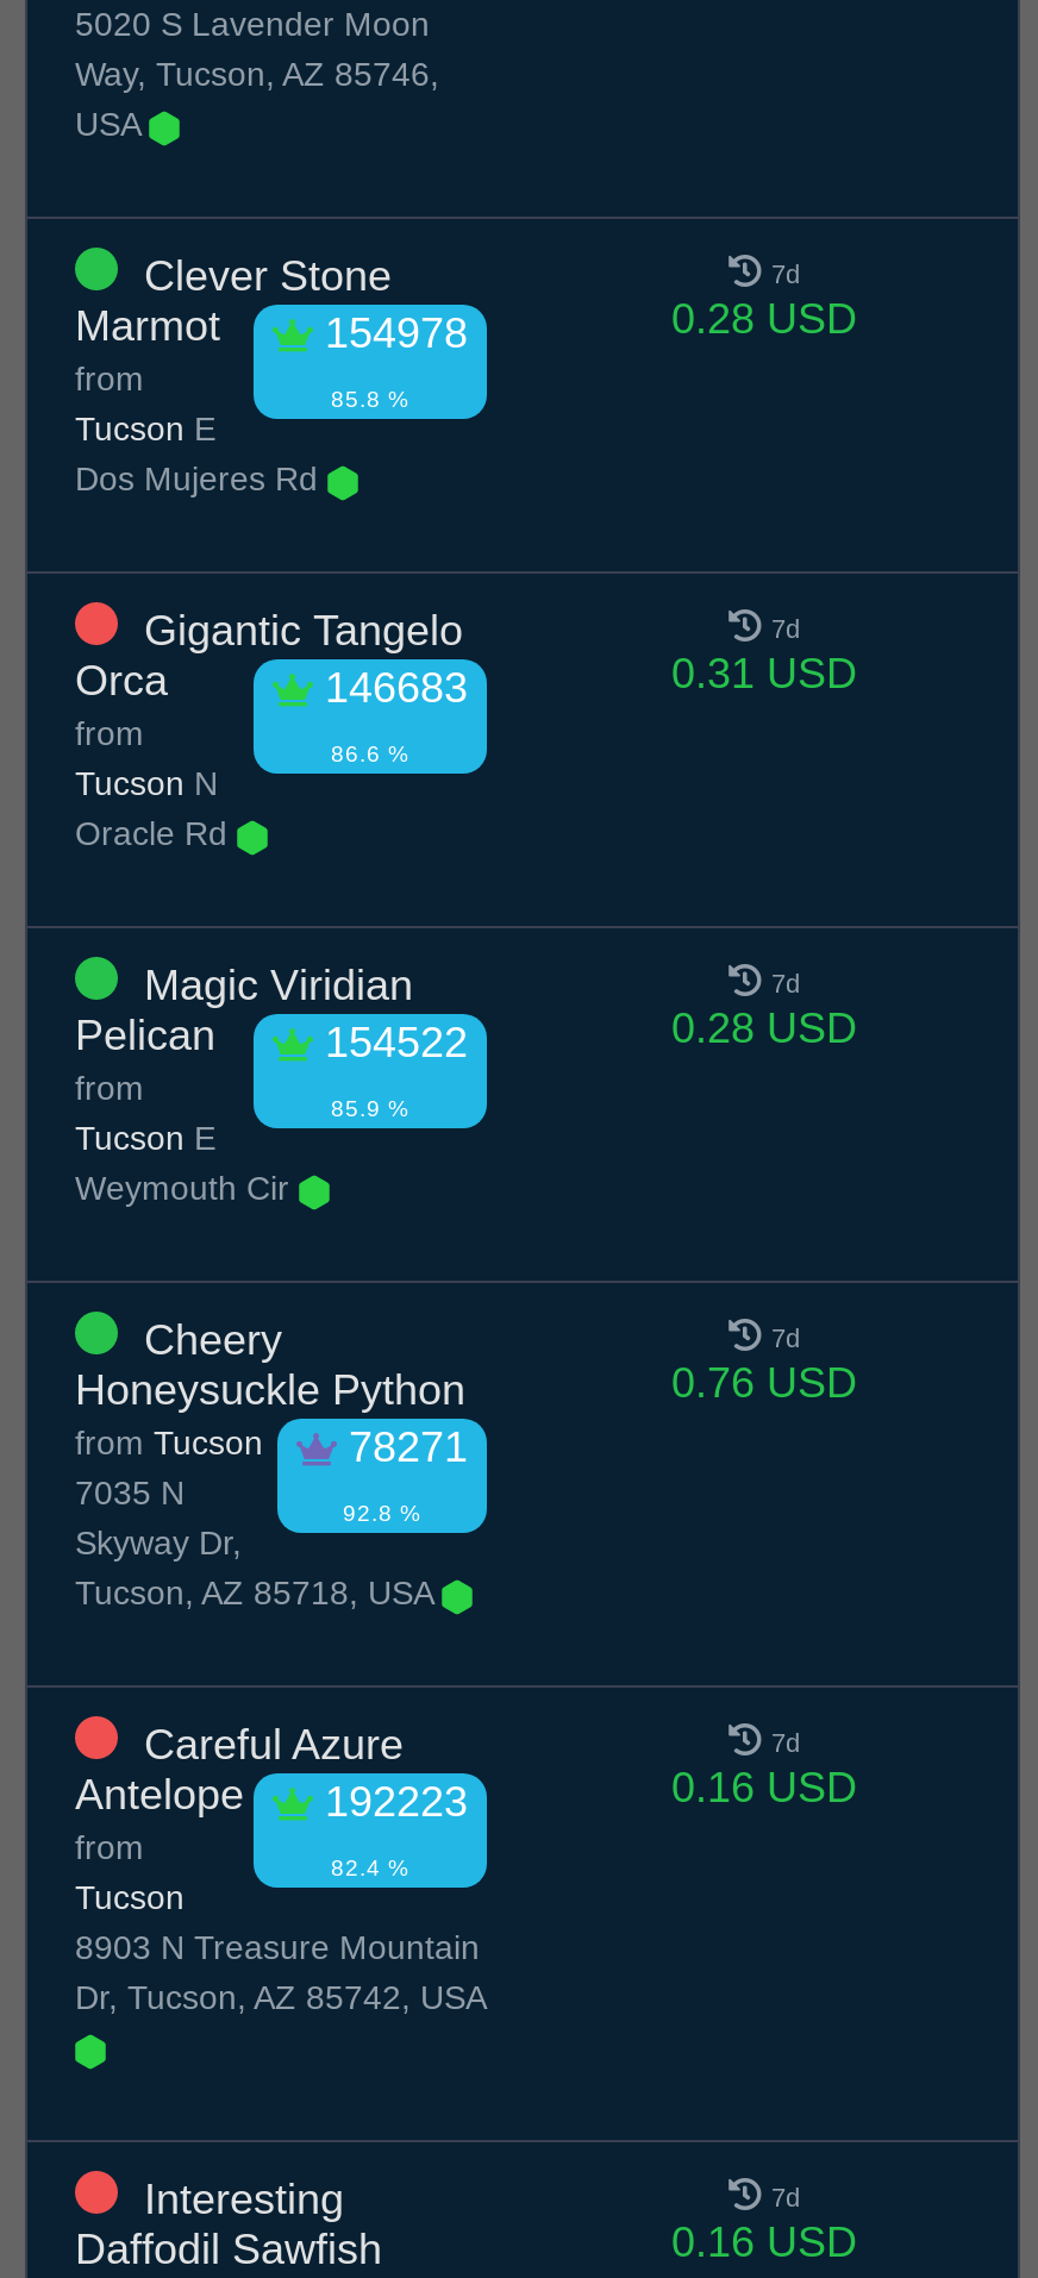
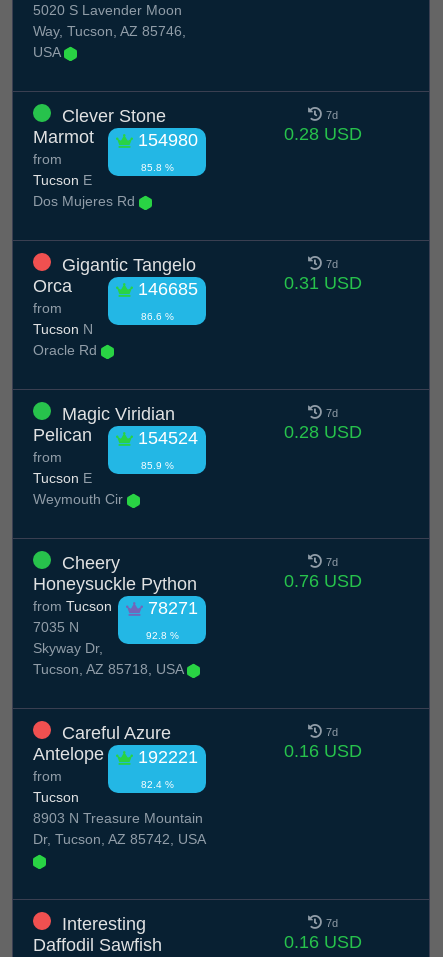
[75,303,468,358] Marmot 154978 -> [33,127,198,150] Marmot 154980
[313,665,468,713] 146683 -> [133,279,198,299] 146685
[313,1020,468,1067] 154522 -> [133,428,198,448] 154524
[75,1772,468,1827] Antelope 192223 -> [33,744,198,767] Antelope 192221

